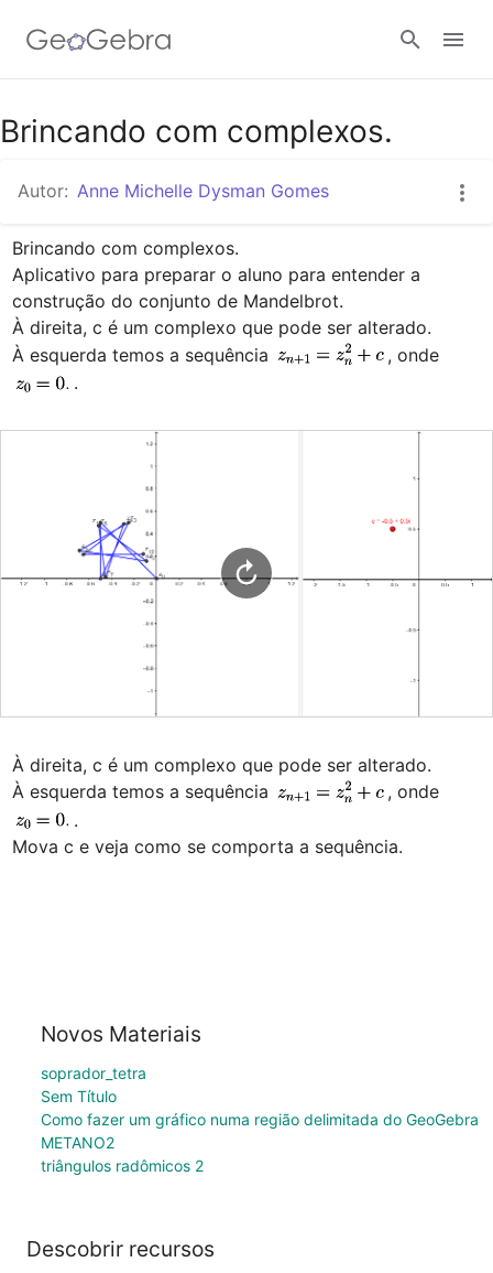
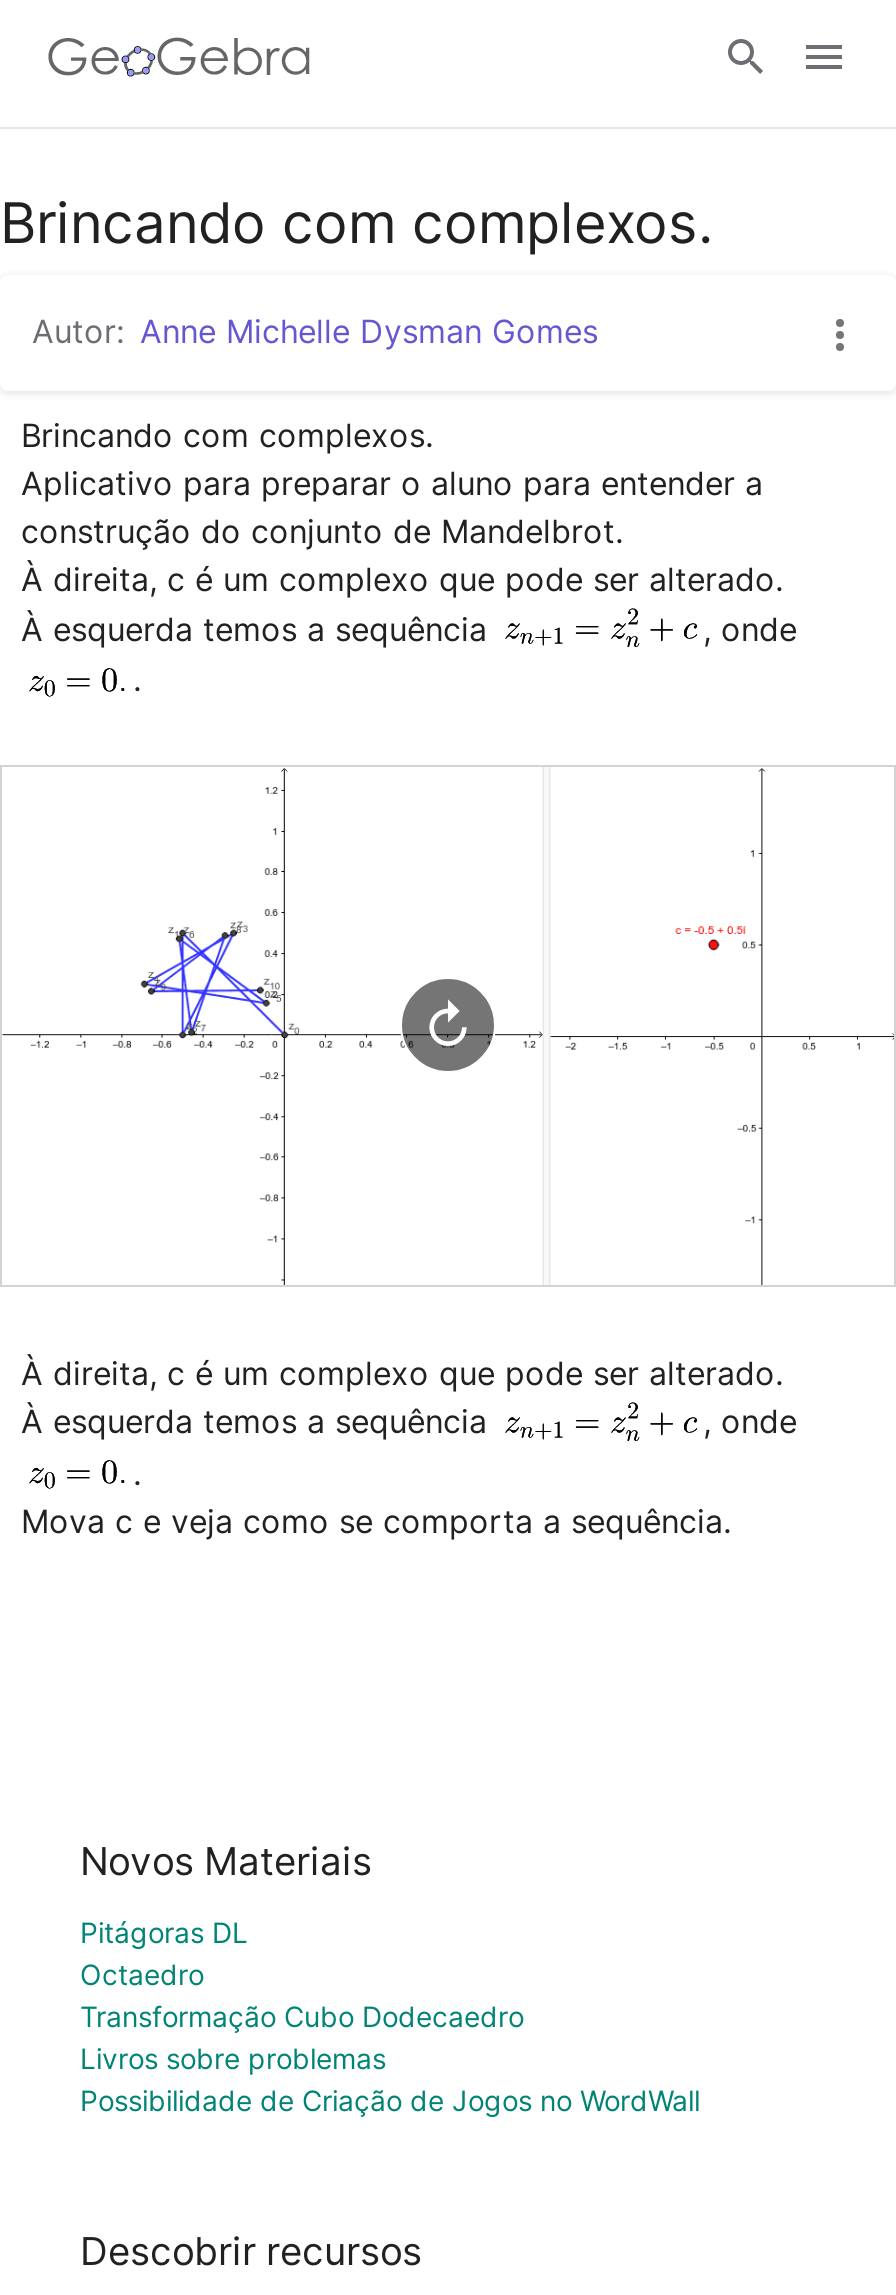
[41,1063,479,1175] soprador_tetra | Sem Título | Como fazer um gráfico numa região delimitada do GeoGebra | METANO2 | triângulos radômicos 2 -> [80,1915,700,2117] Pitágoras DL | Octaedro | Transformação Cubo Dodecaedro | Livros sobre problemas | Possibilidade de Criação de Jogos no WordWall

